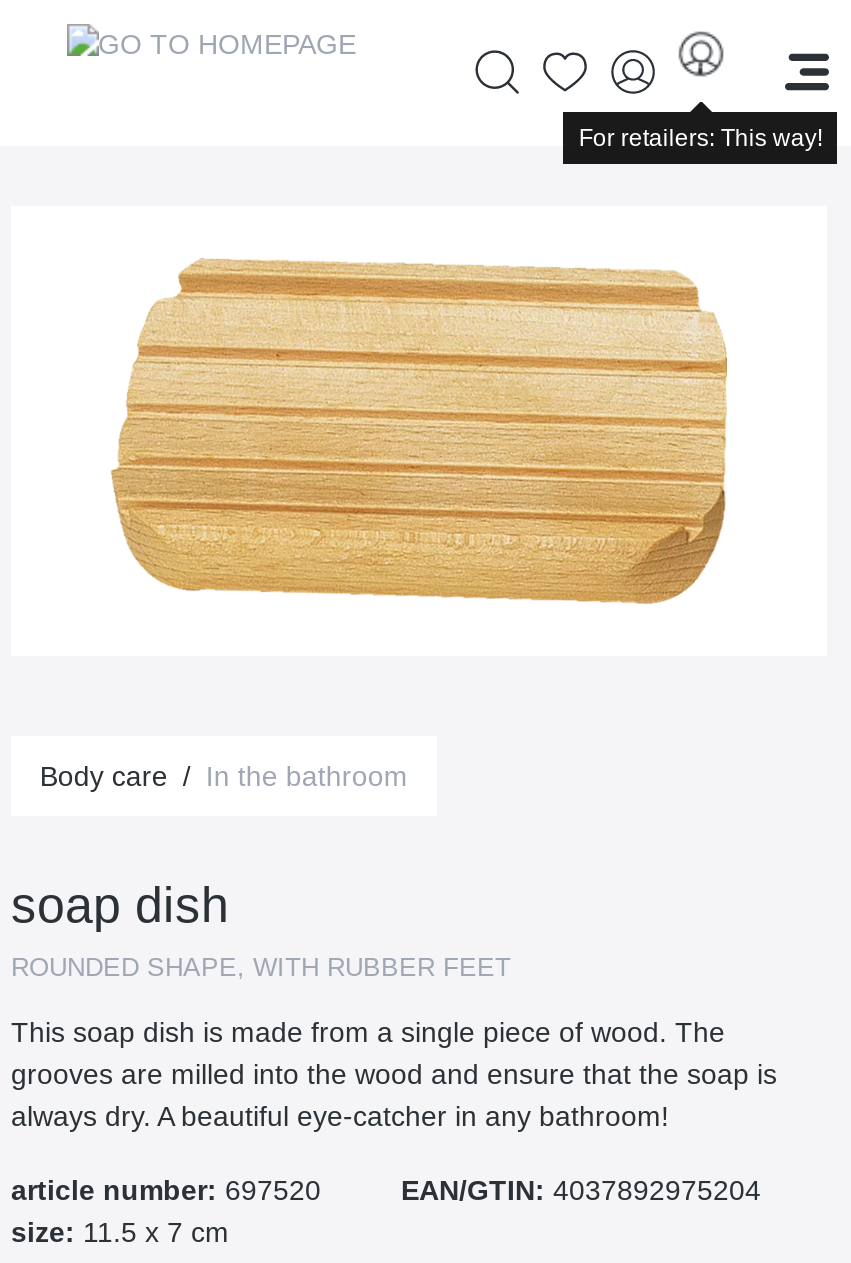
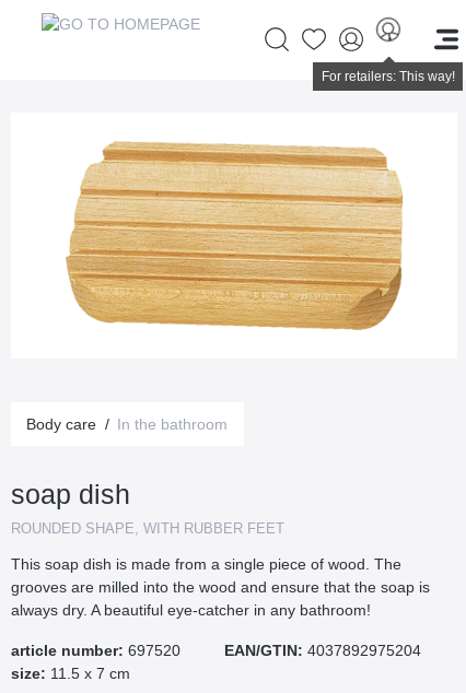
[579,124,823,152] For retailers: This way! -> none

